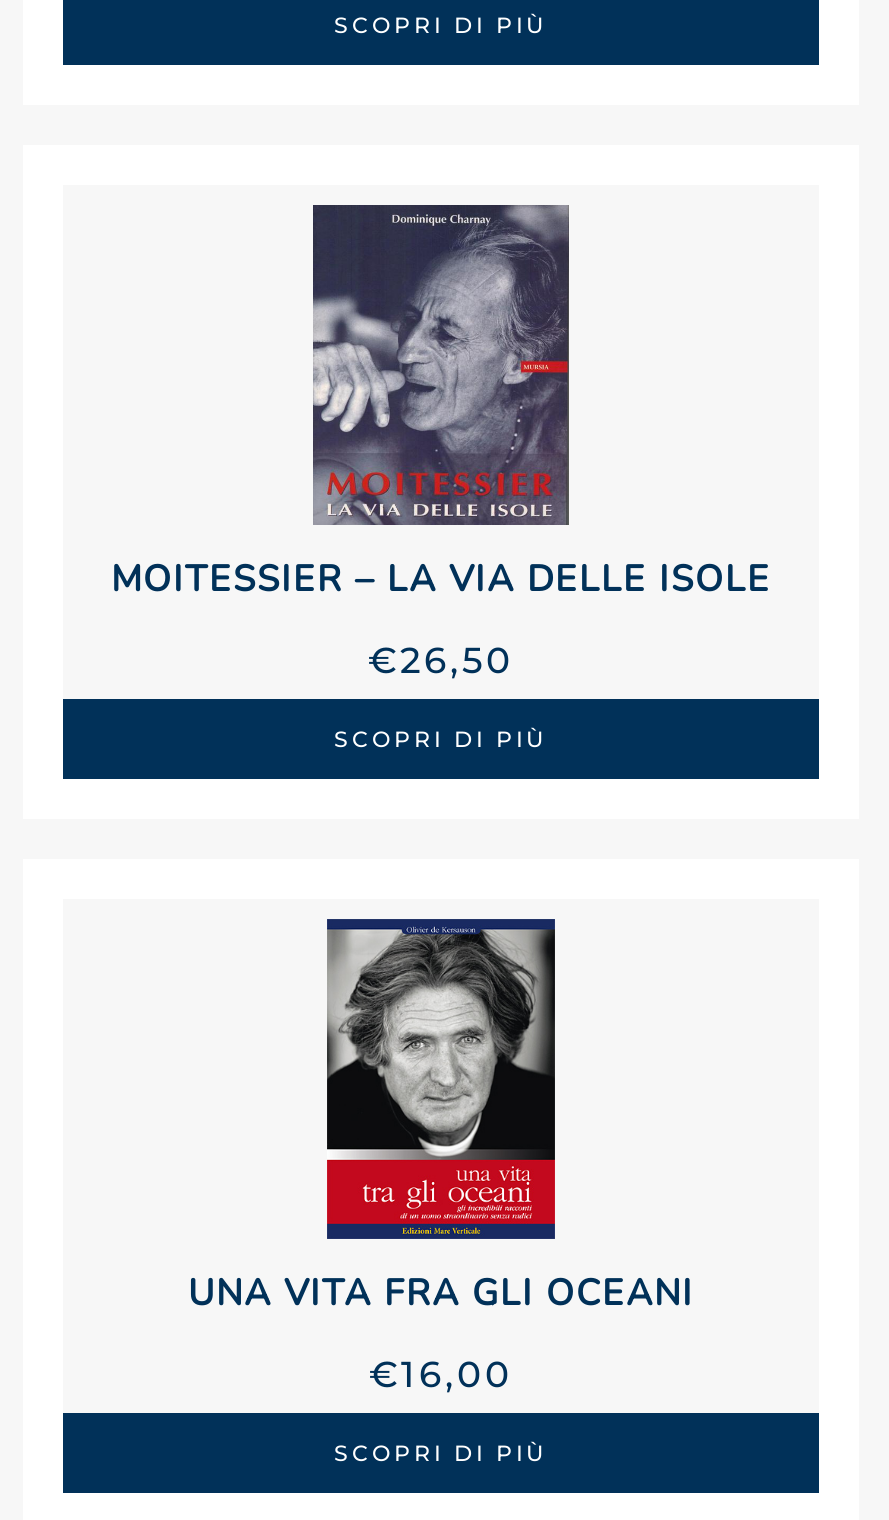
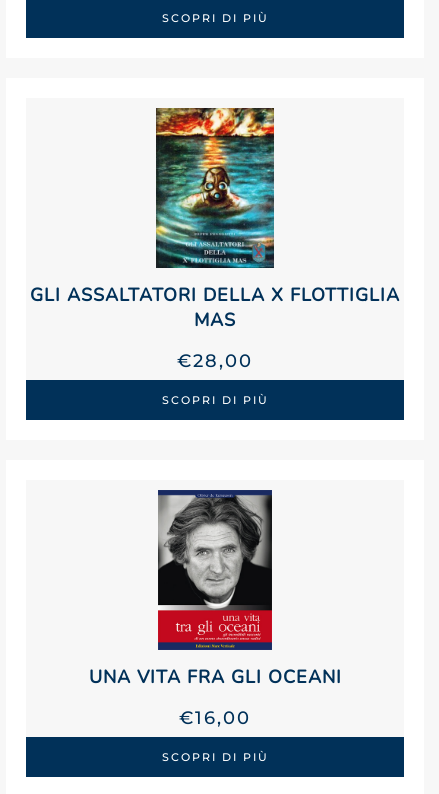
[111,203,771,602] [image] | MOITESSIER – LA VIA DELLE ISOLE -> [30,107,400,332] [image] | GLI ASSALTATORI DELLA X FLOTTIGLIA | MAS
[368,638,514,682] €26,50 -> [177,350,253,372] €28,00

